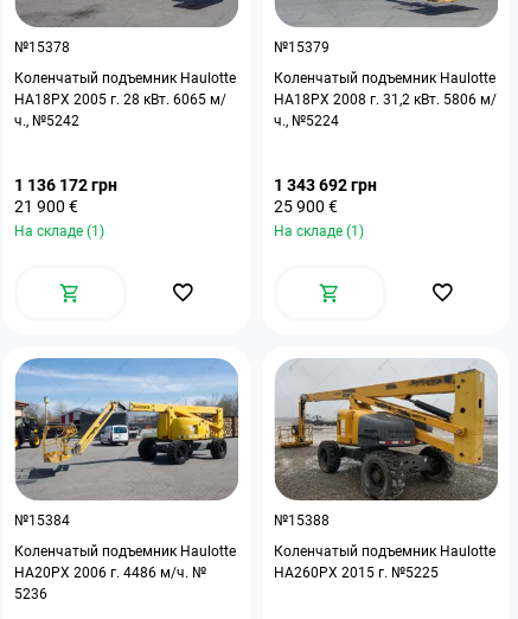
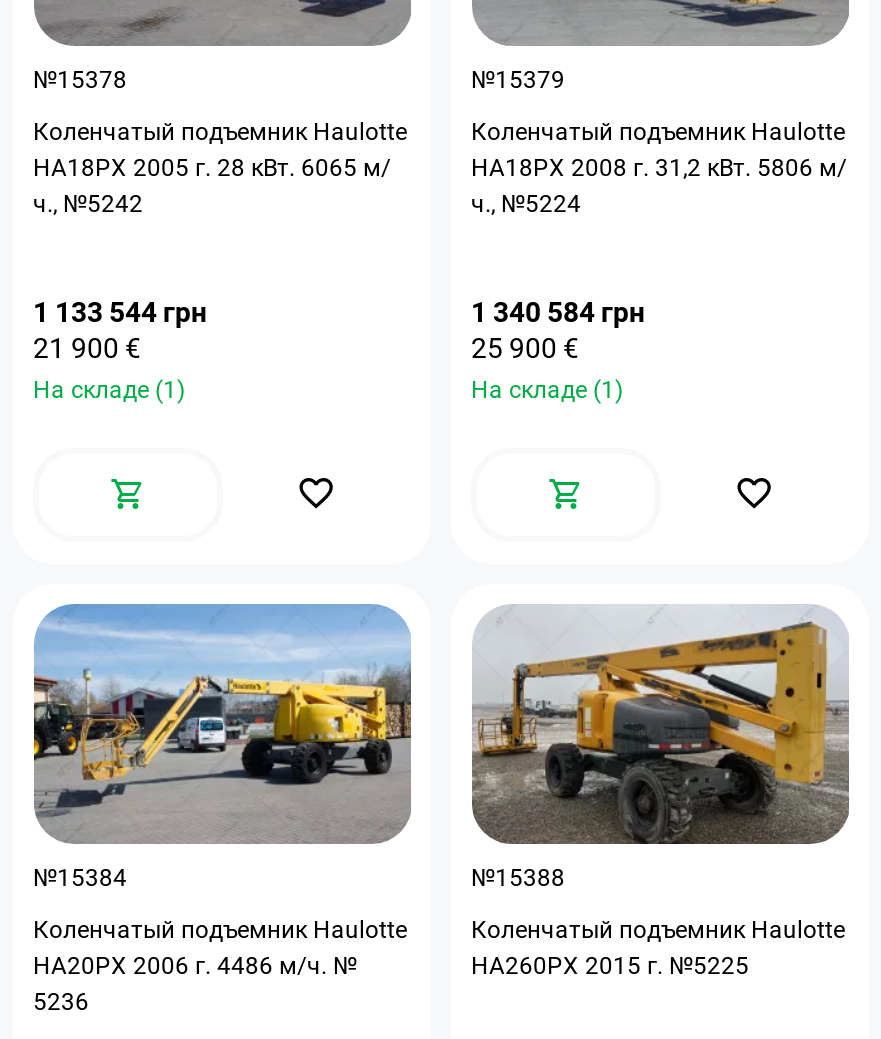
[14,176,117,194] 1 136 172 грн -> [33,296,207,328] 1 133 544 грн
[274,176,377,194] 1 343 692 грн -> [471,296,645,328] 1 340 584 грн

